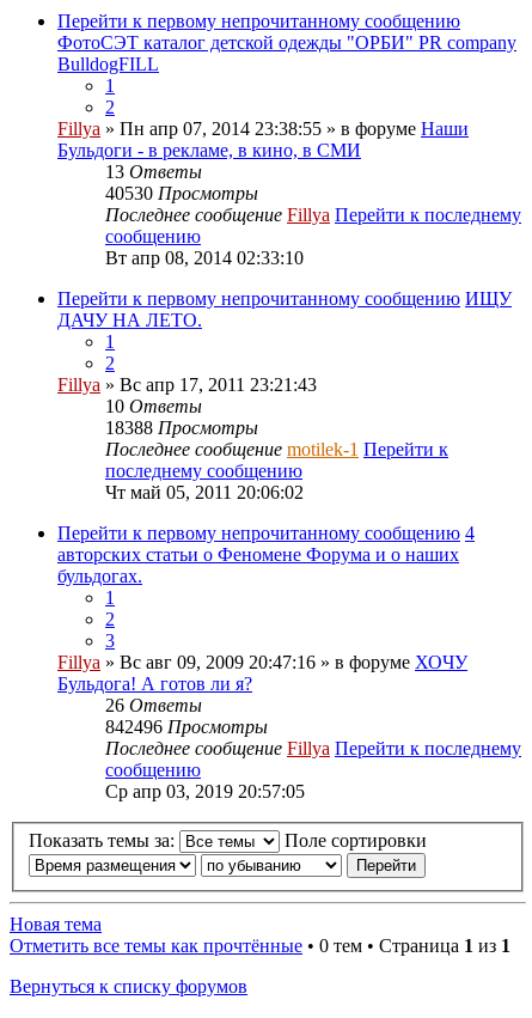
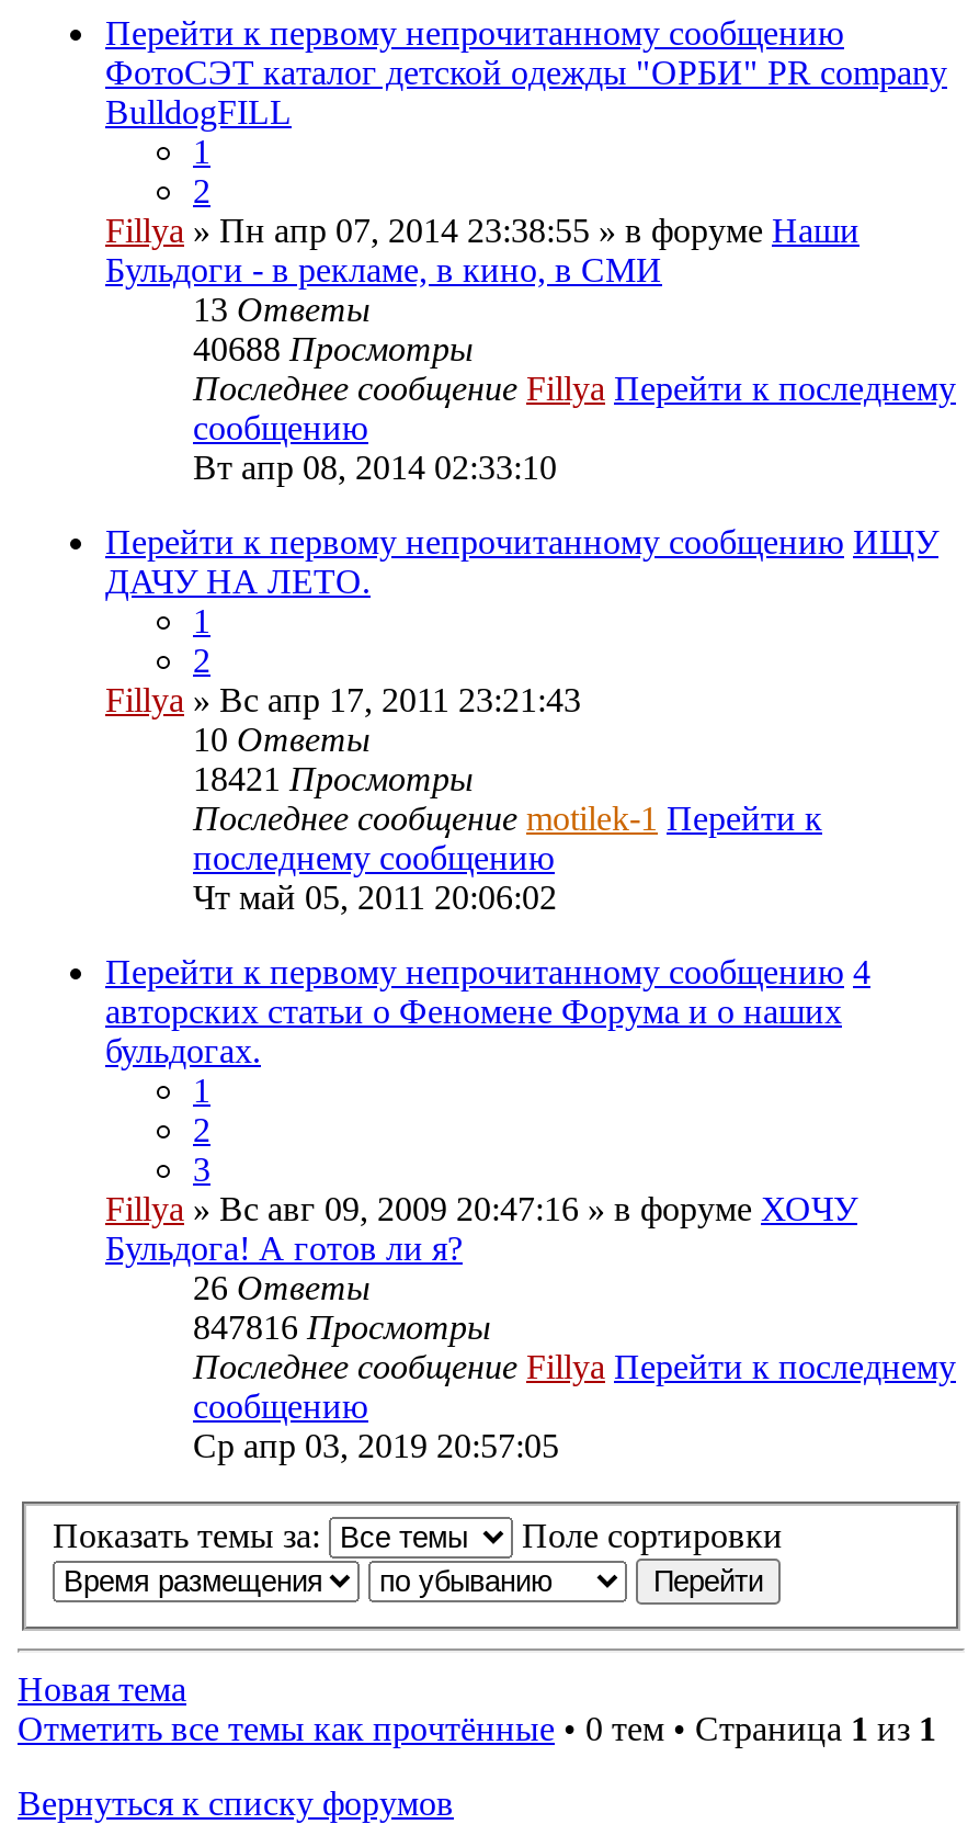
[105,183,258,203] 40530 Просмотры -> [193,330,474,367] 40688 Просмотры
[105,417,258,438] 18388 Просмотры -> [193,760,474,797] 18421 Просмотры
[105,716,268,737] 842496 Просмотры -> [193,1308,491,1346] 847816 Просмотры

